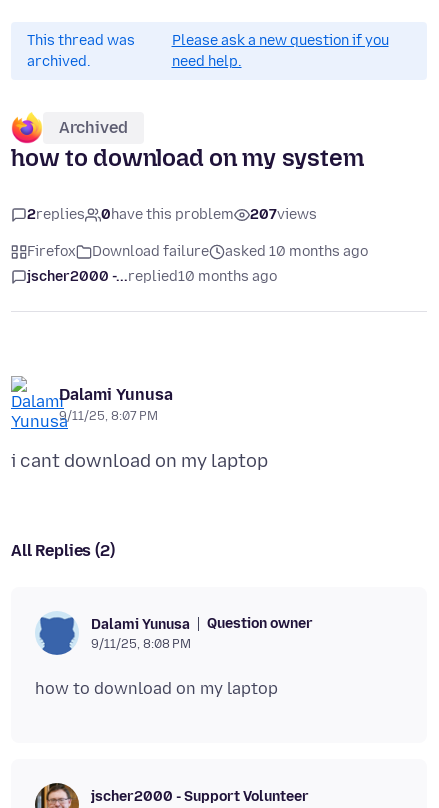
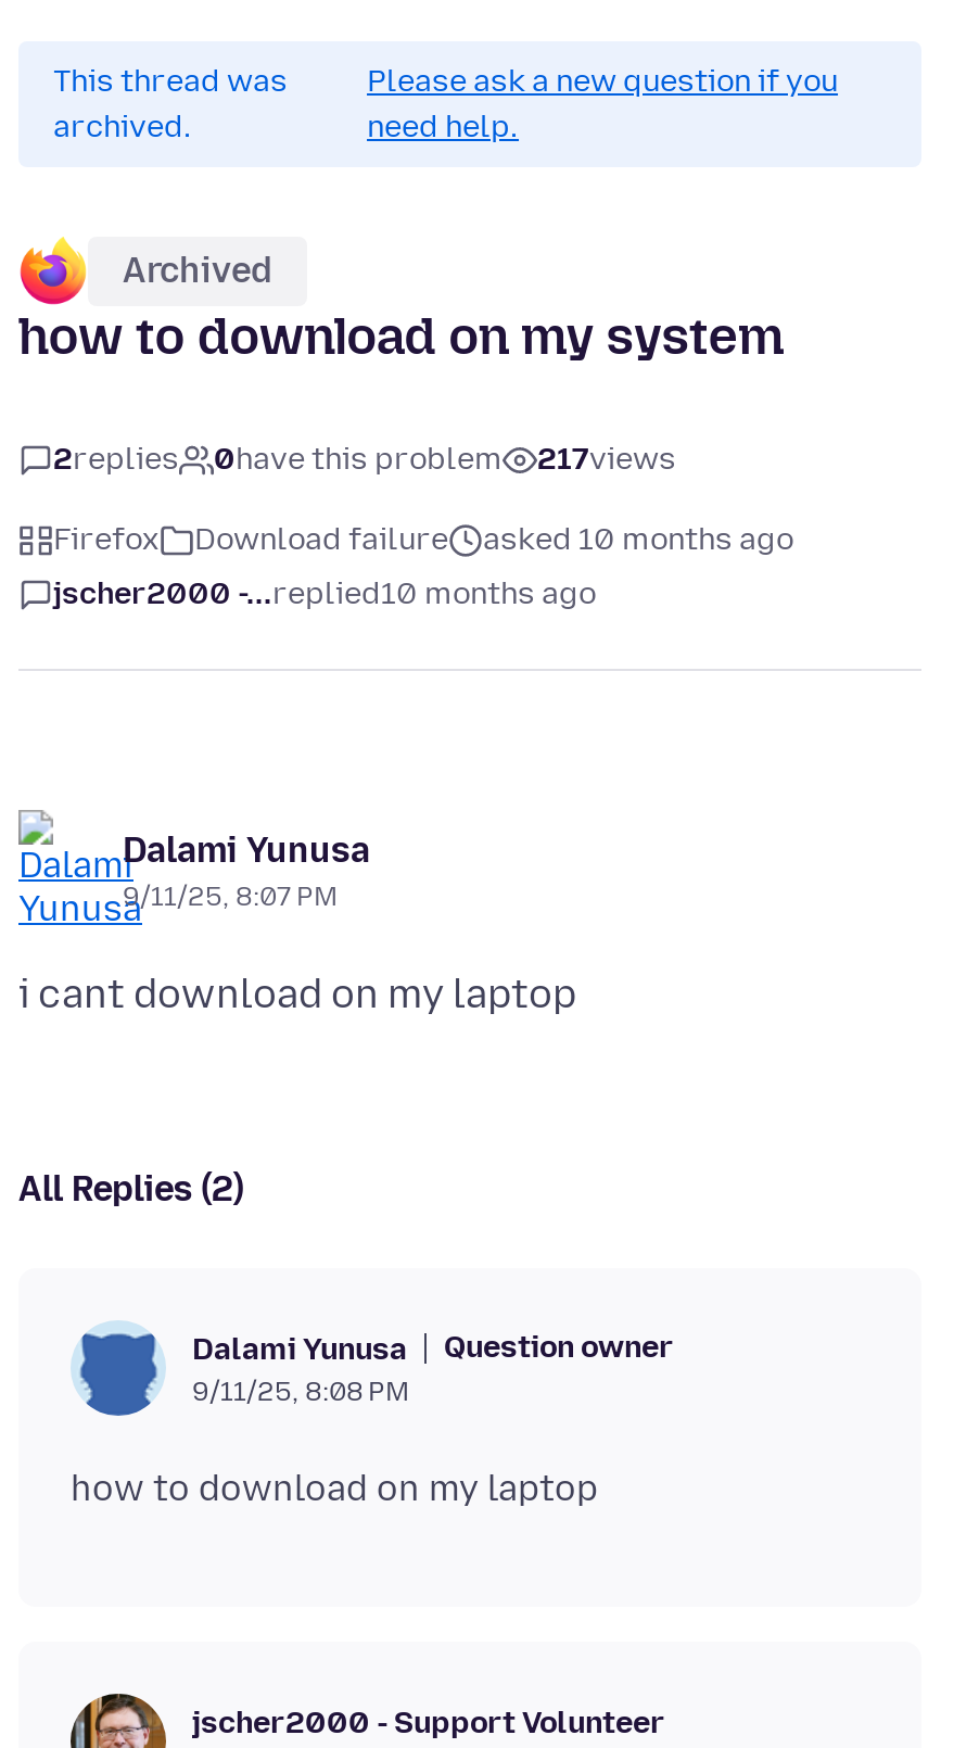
[250,206,317,223] 207views -> [537,441,676,478] 217views

